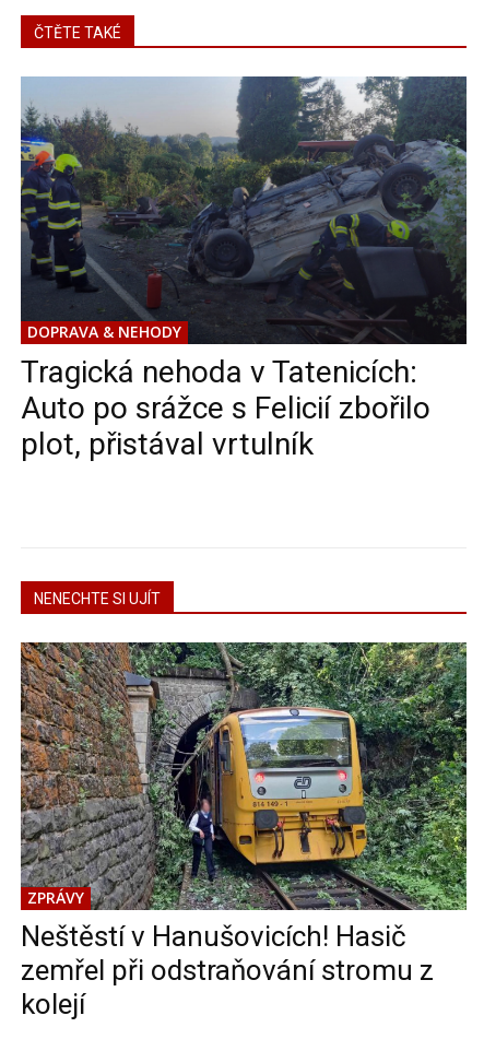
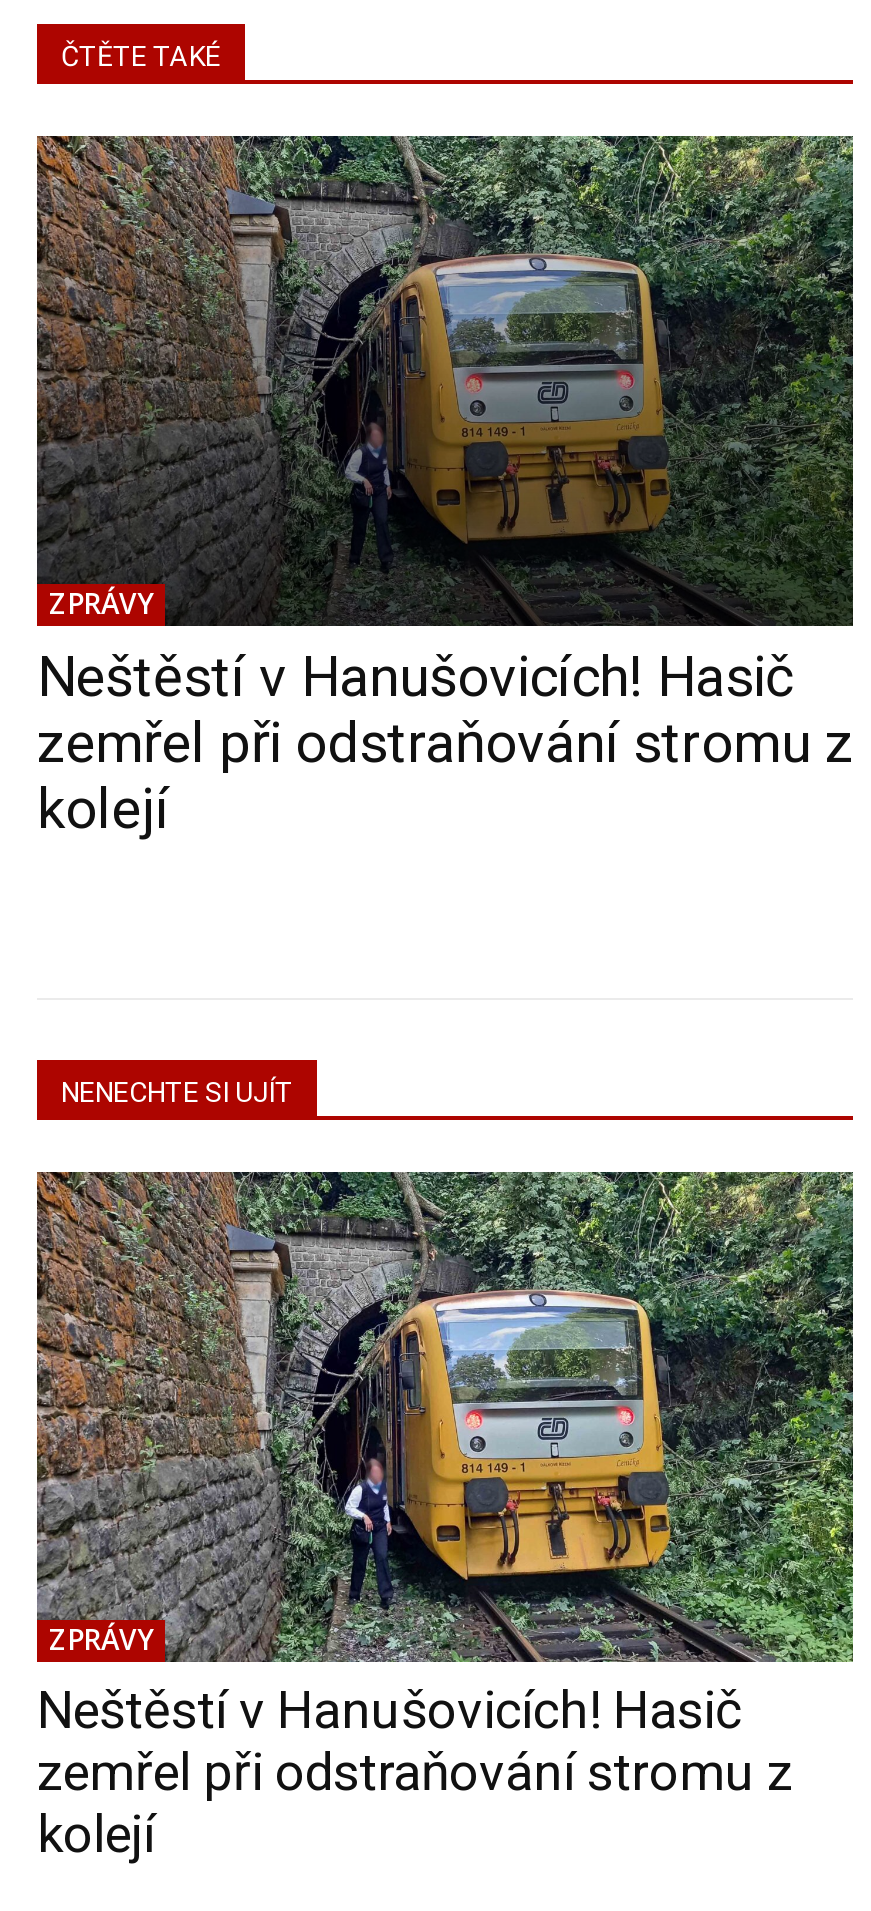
[20,76,467,462] [image] | DOPRAVA & NEHODY | Tragická nehoda v Tatenicích: | Auto po srážce s Felicií zbořilo | plot, přistával vrtulník -> [35,134,853,842] [image] | ZPRÁVY | Neštěstí v Hanušovicích! Hasič | zemřel při odstraňování stromu z | kolejí

